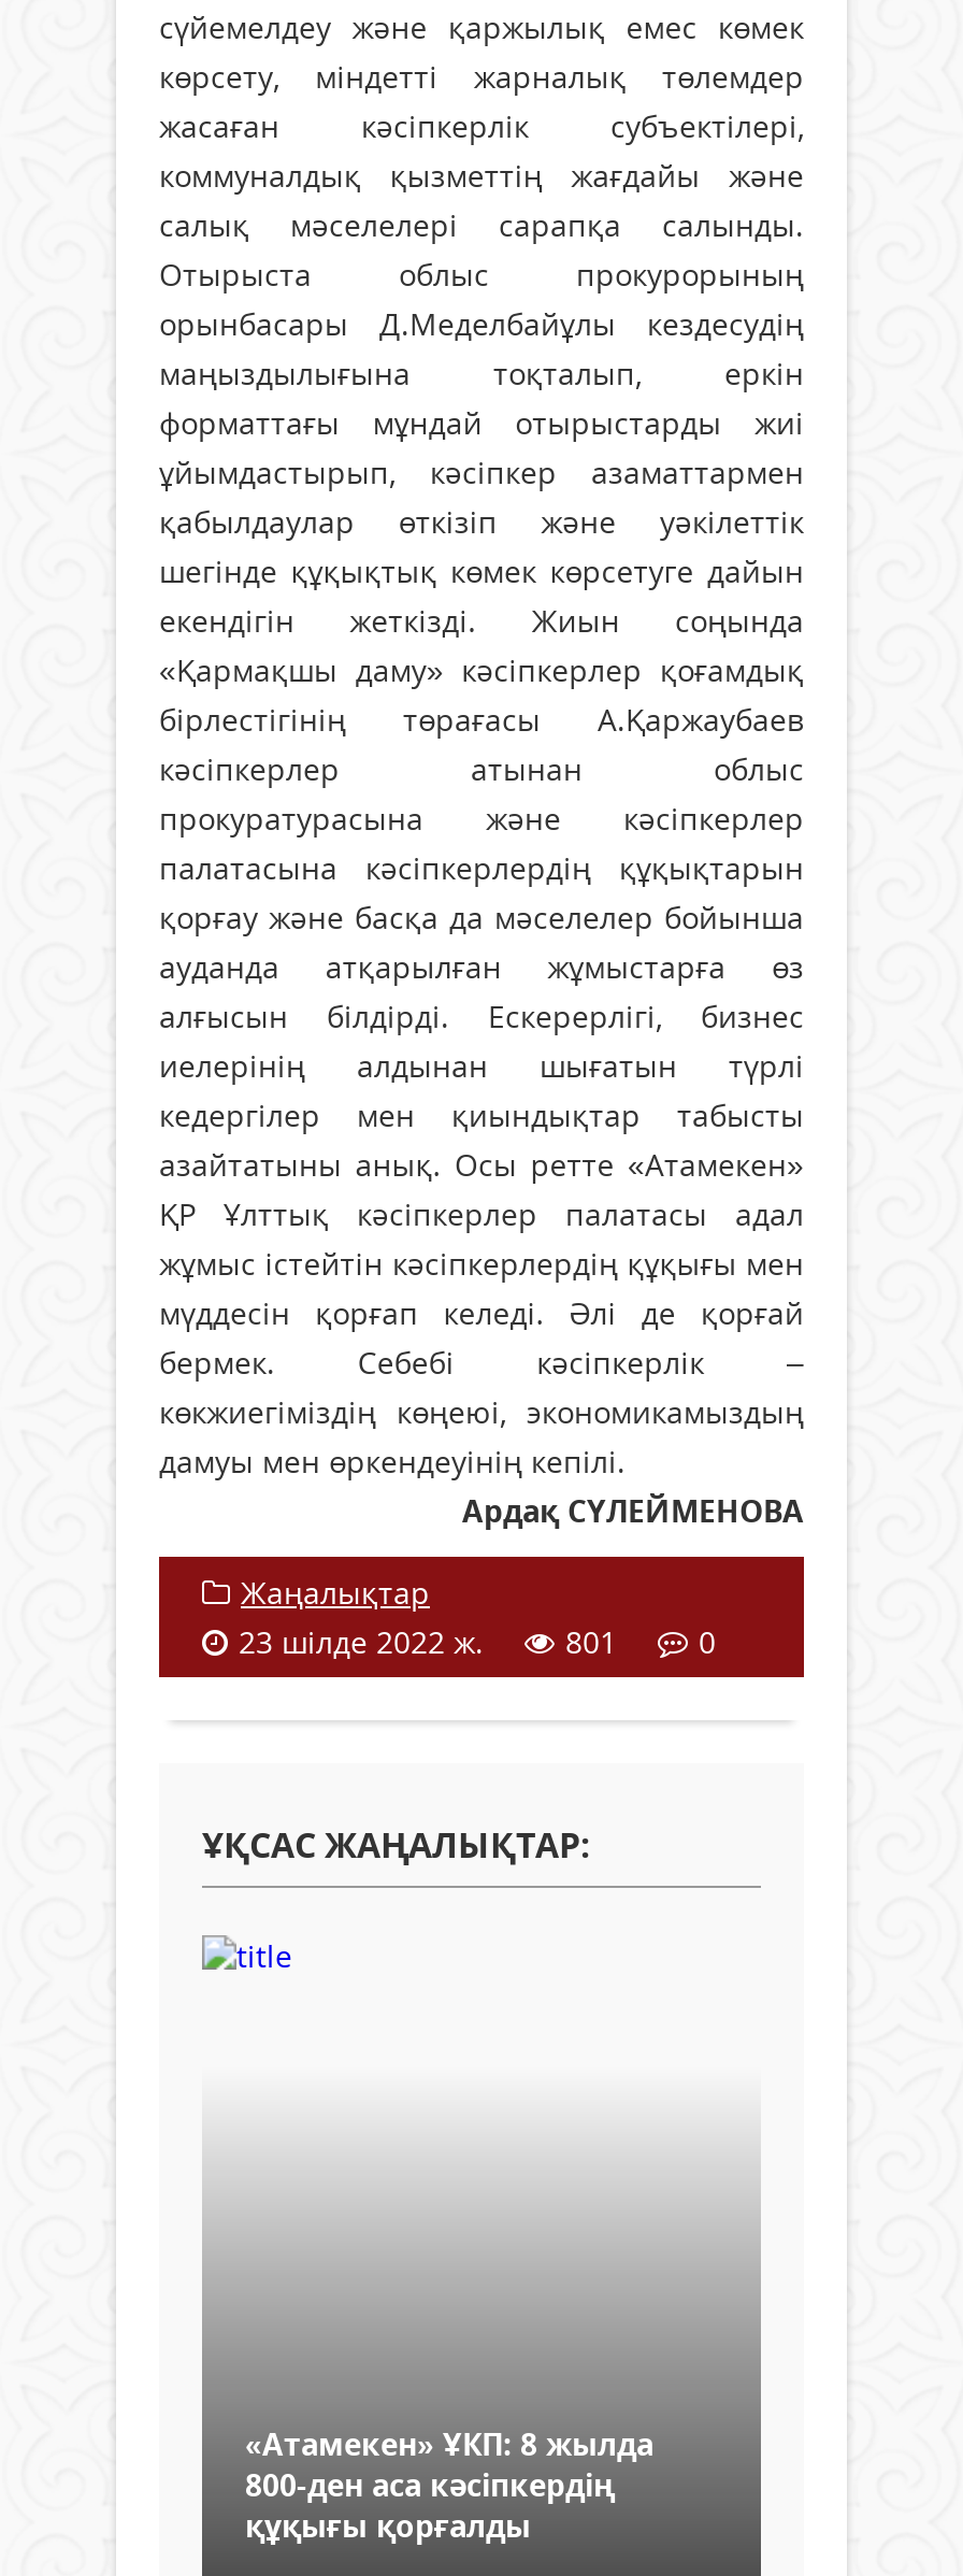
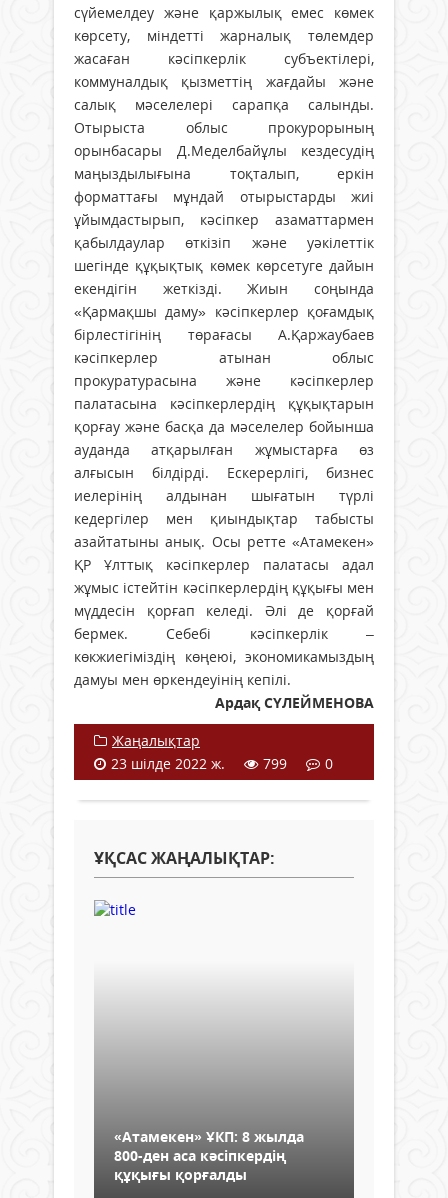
[239,1622,716,1663] 23 шілде 2022 ж. 801 0 -> [111,754,333,773] 23 шілде 2022 ж. 799 0

